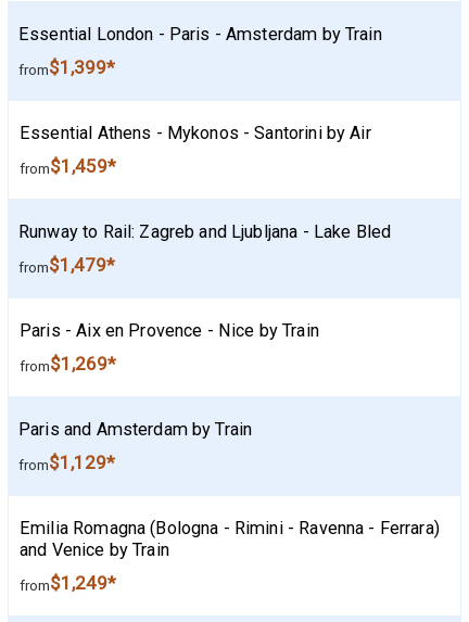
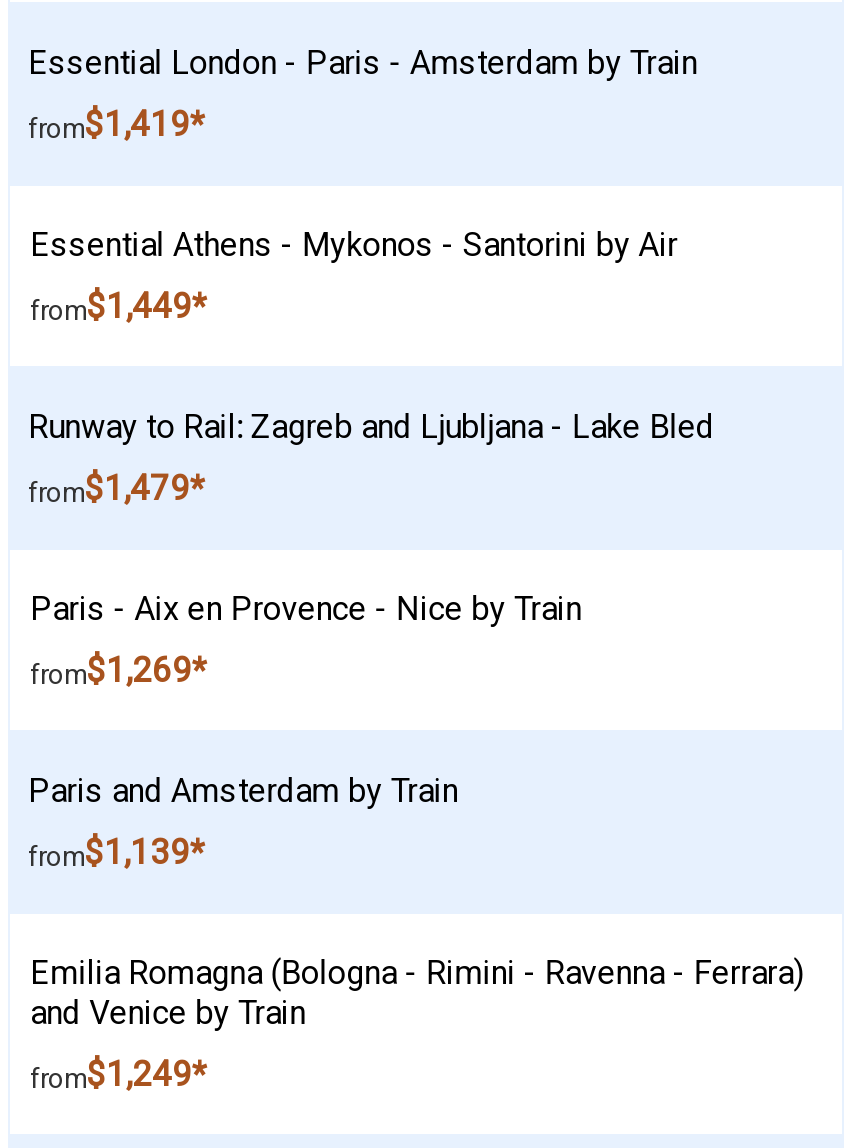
[18,56,115,78] from$1,399* -> [28,104,206,144] from$1,419*
[20,155,116,177] from$1,459* -> [30,286,208,326] from$1,449*
[18,452,115,473] from$1,129* -> [28,832,206,872] from$1,139*

